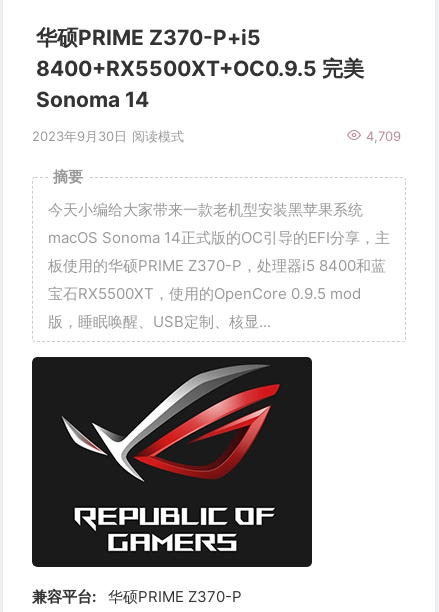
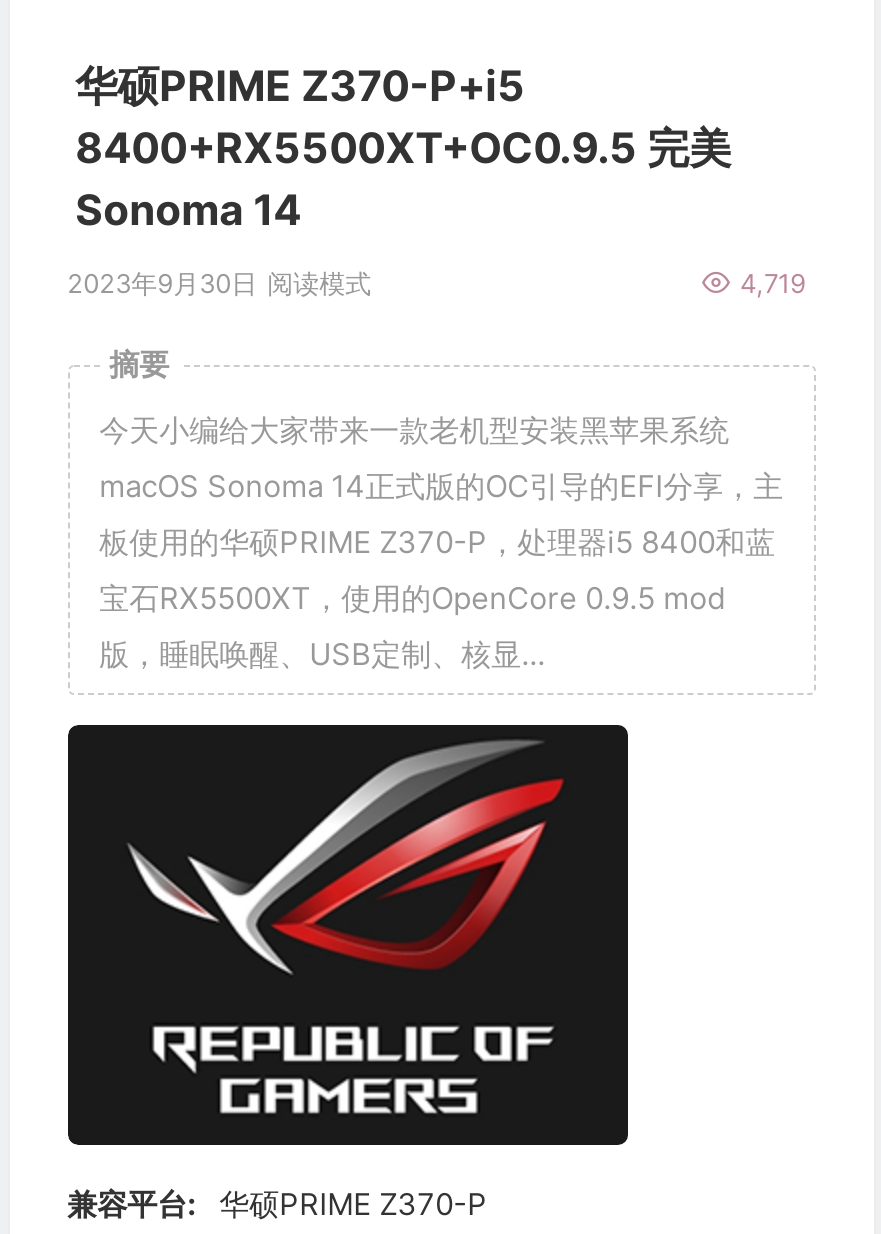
[366,128,401,144] 4,709 -> [740,267,806,299] 4,719

